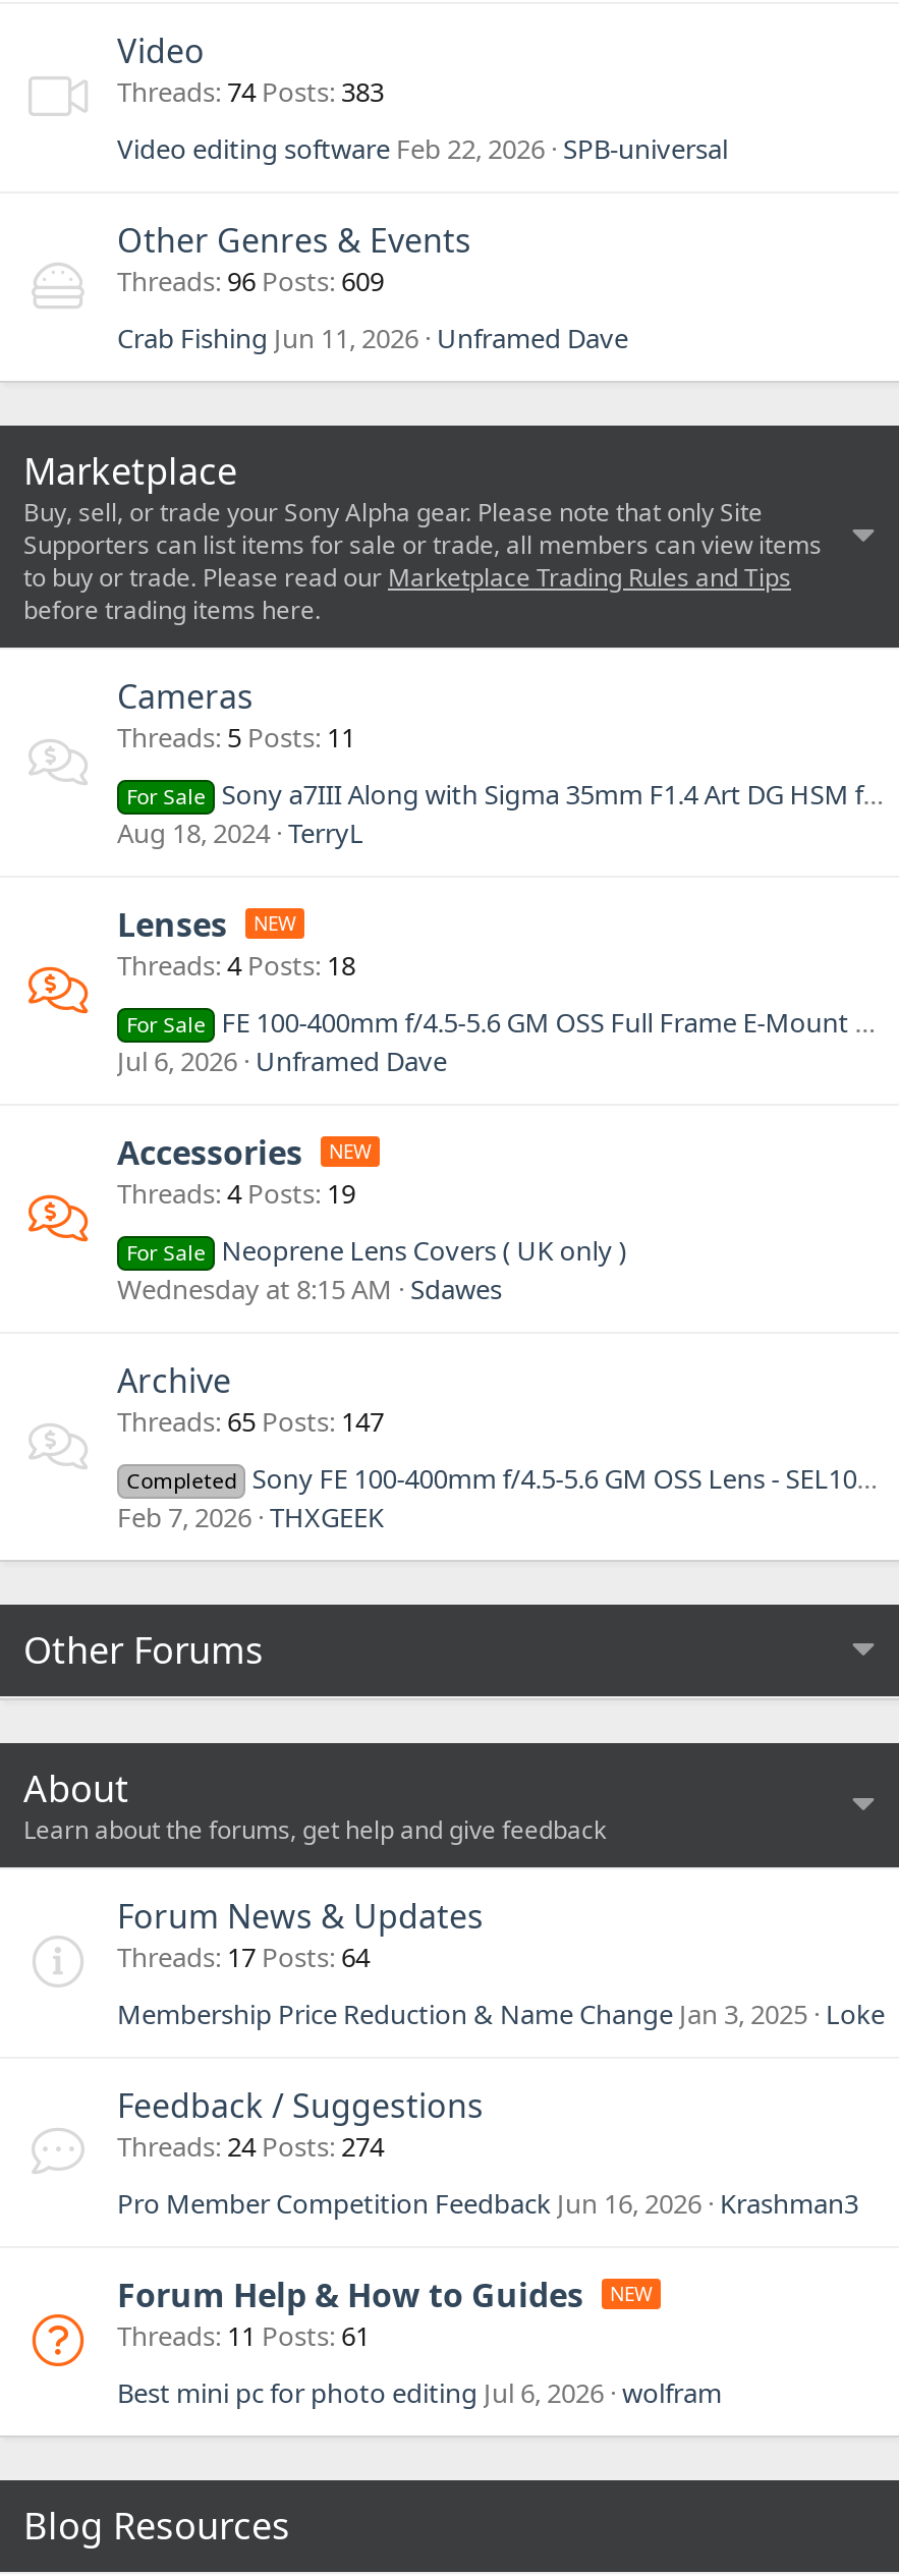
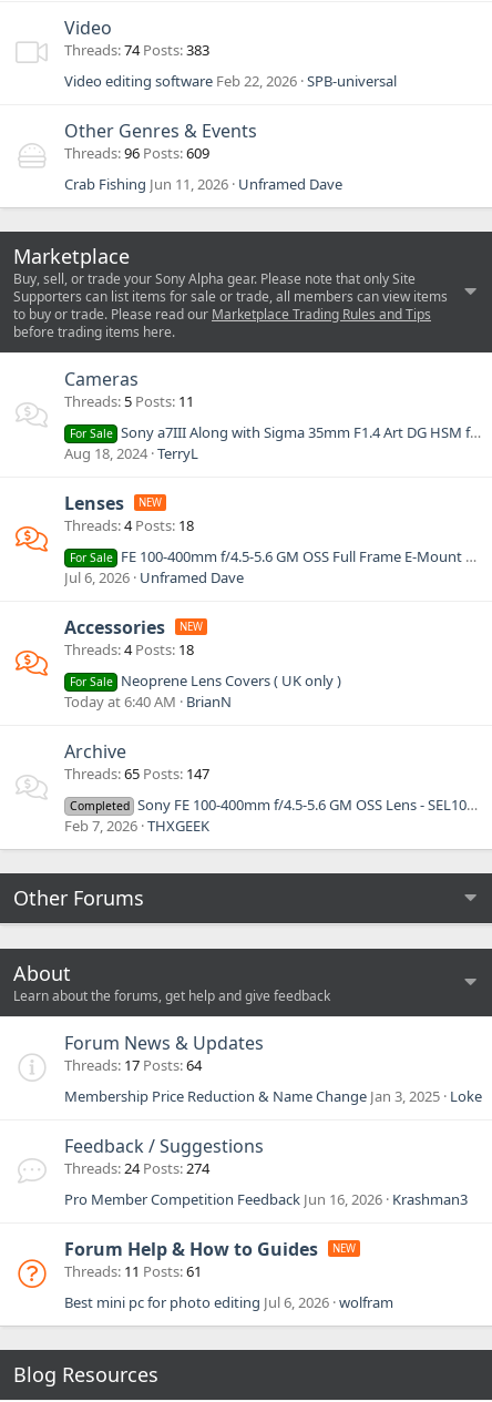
[117,1174,355,1211] Threads 4 Posts 19 -> [64,639,194,659] Threads 4 Posts 18
[117,1270,502,1306] Wednesday at 8:15 AM Sdawes -> [64,691,232,711] Today at 6:40 AM BrianN

